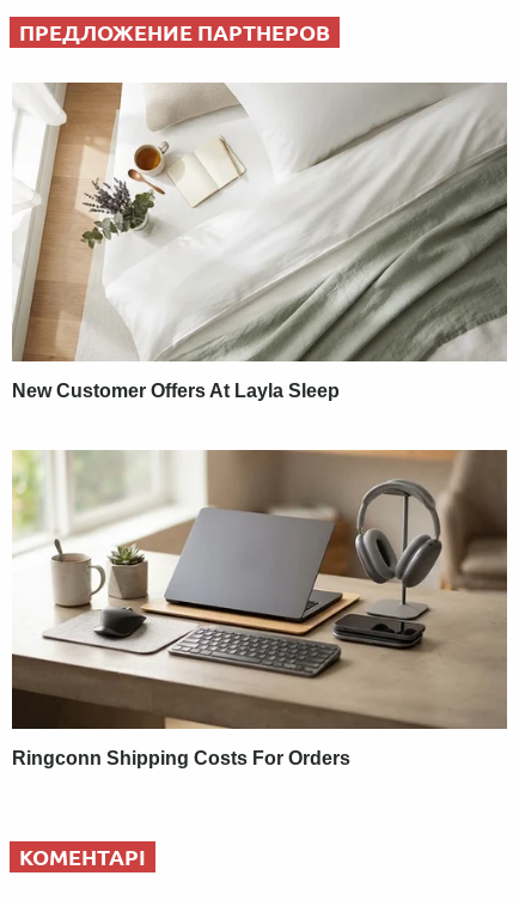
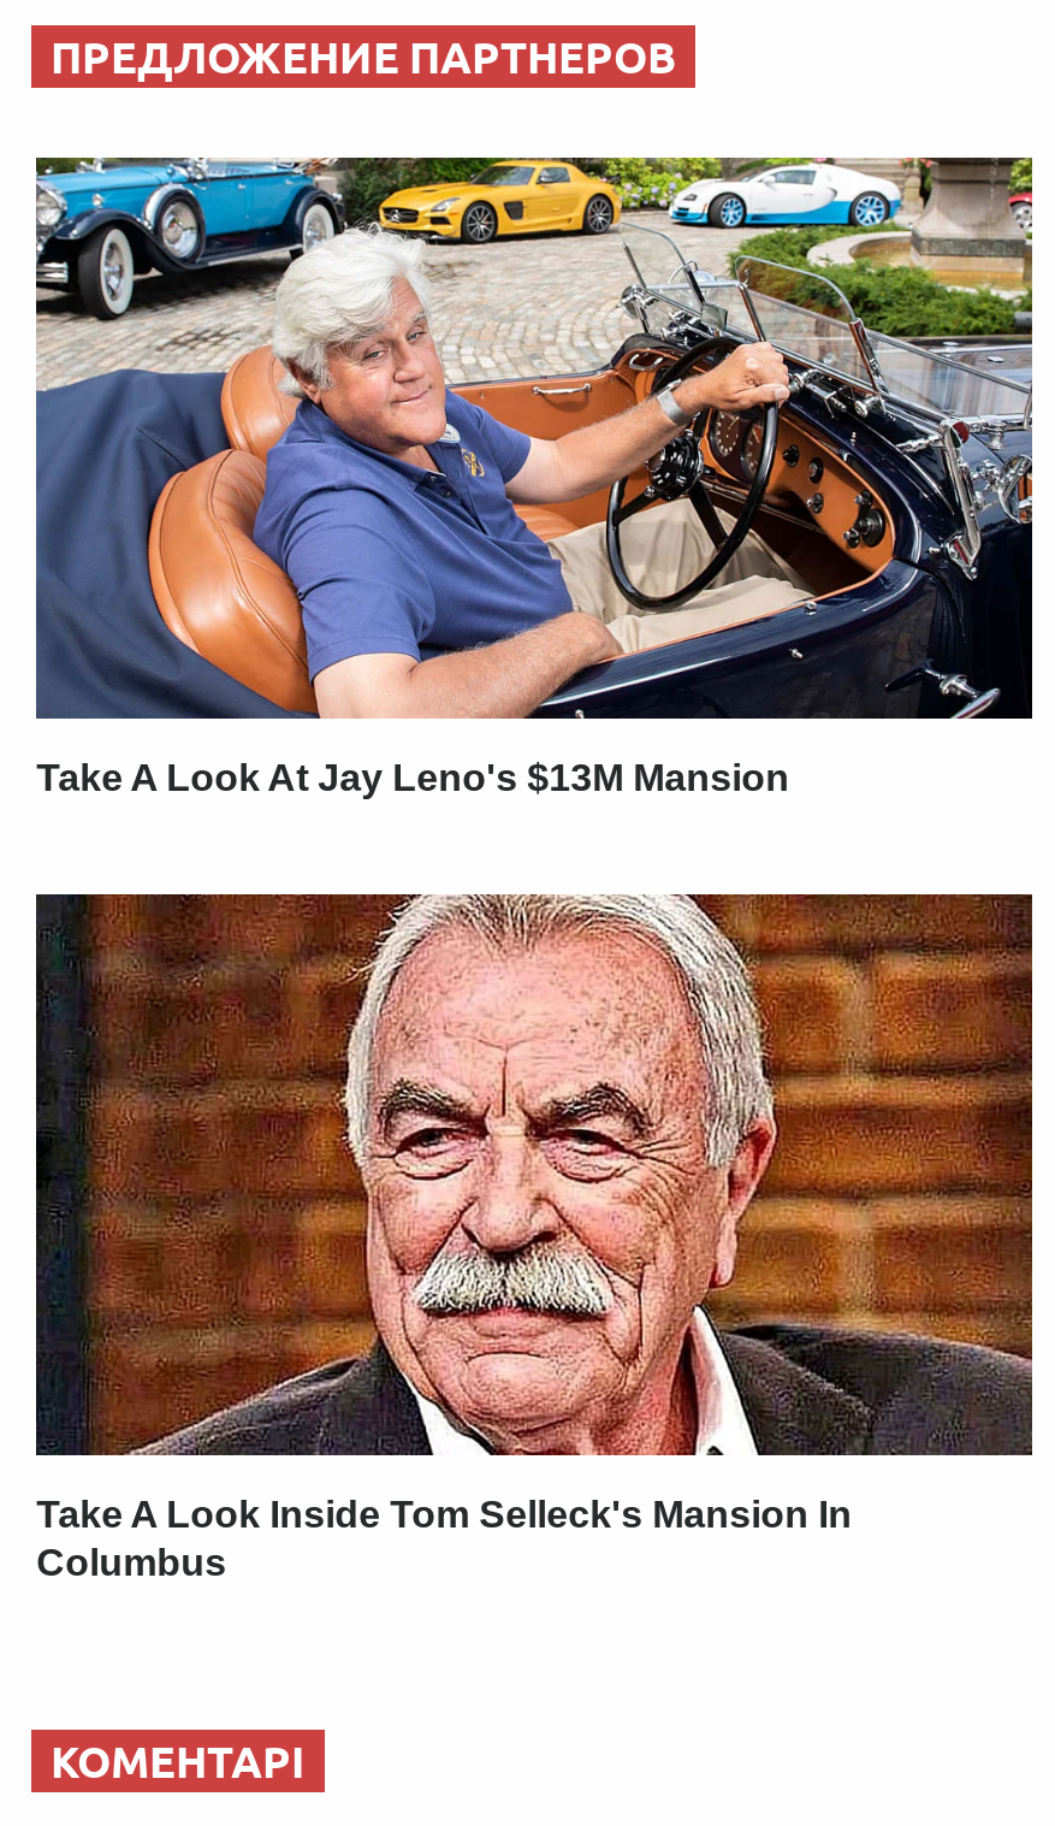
[12,83,508,401] [image] | New Customer Offers At Layla Sleep -> [34,155,1035,798] [image] | Take A Look At Jay Leno's $13M Mansion
[12,449,508,768] [image] | Ringconn Shipping Costs For Orders -> [34,892,1032,1584] [image] | Take A Look Inside Tom Selleck's Mansion In | Columbus

